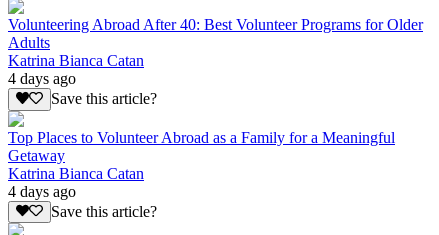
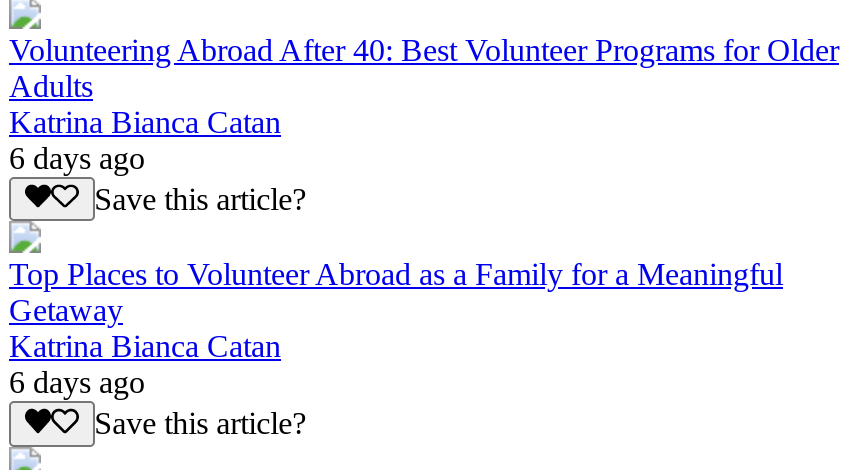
[8,70,76,87] 4 days ago -> [9,141,145,175] 6 days ago
[8,183,76,200] 4 days ago -> [9,366,145,400] 6 days ago

